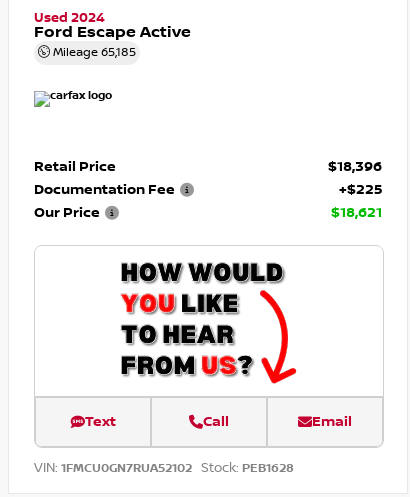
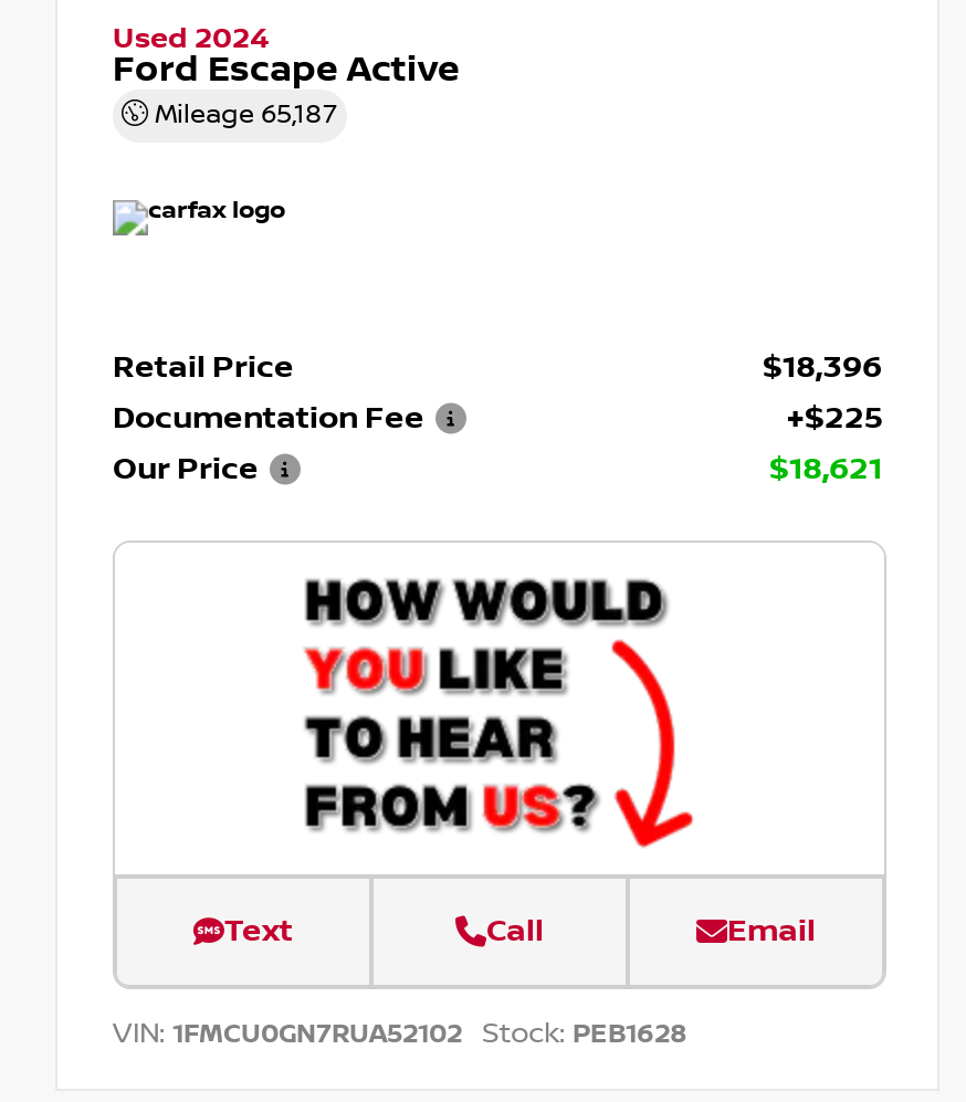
[50,44,136,59] Mileage 65,185 -> [148,97,338,130] Mileage 65,187

